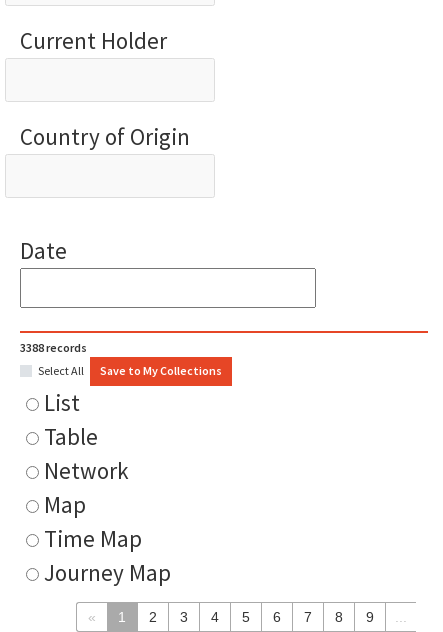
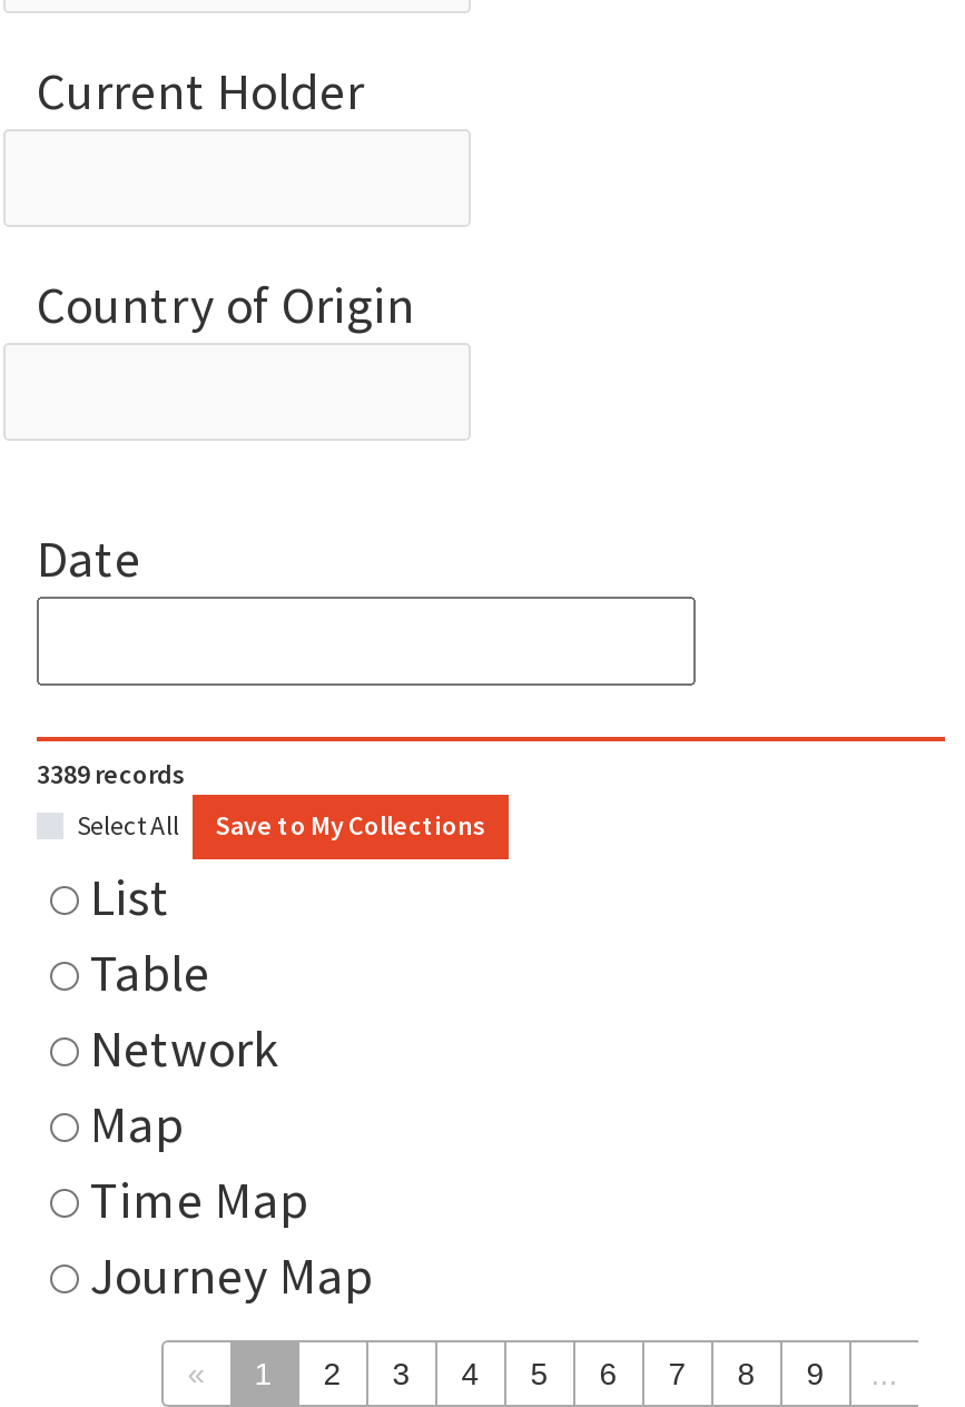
[20,340,87,355] 3388 records -> [37,756,186,790] 3389 records

